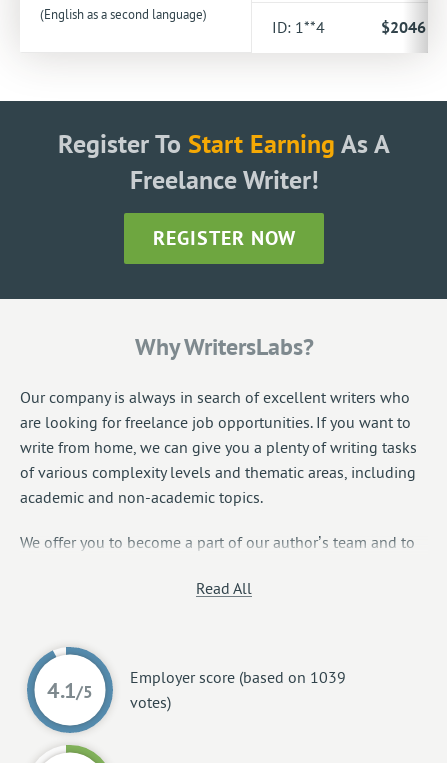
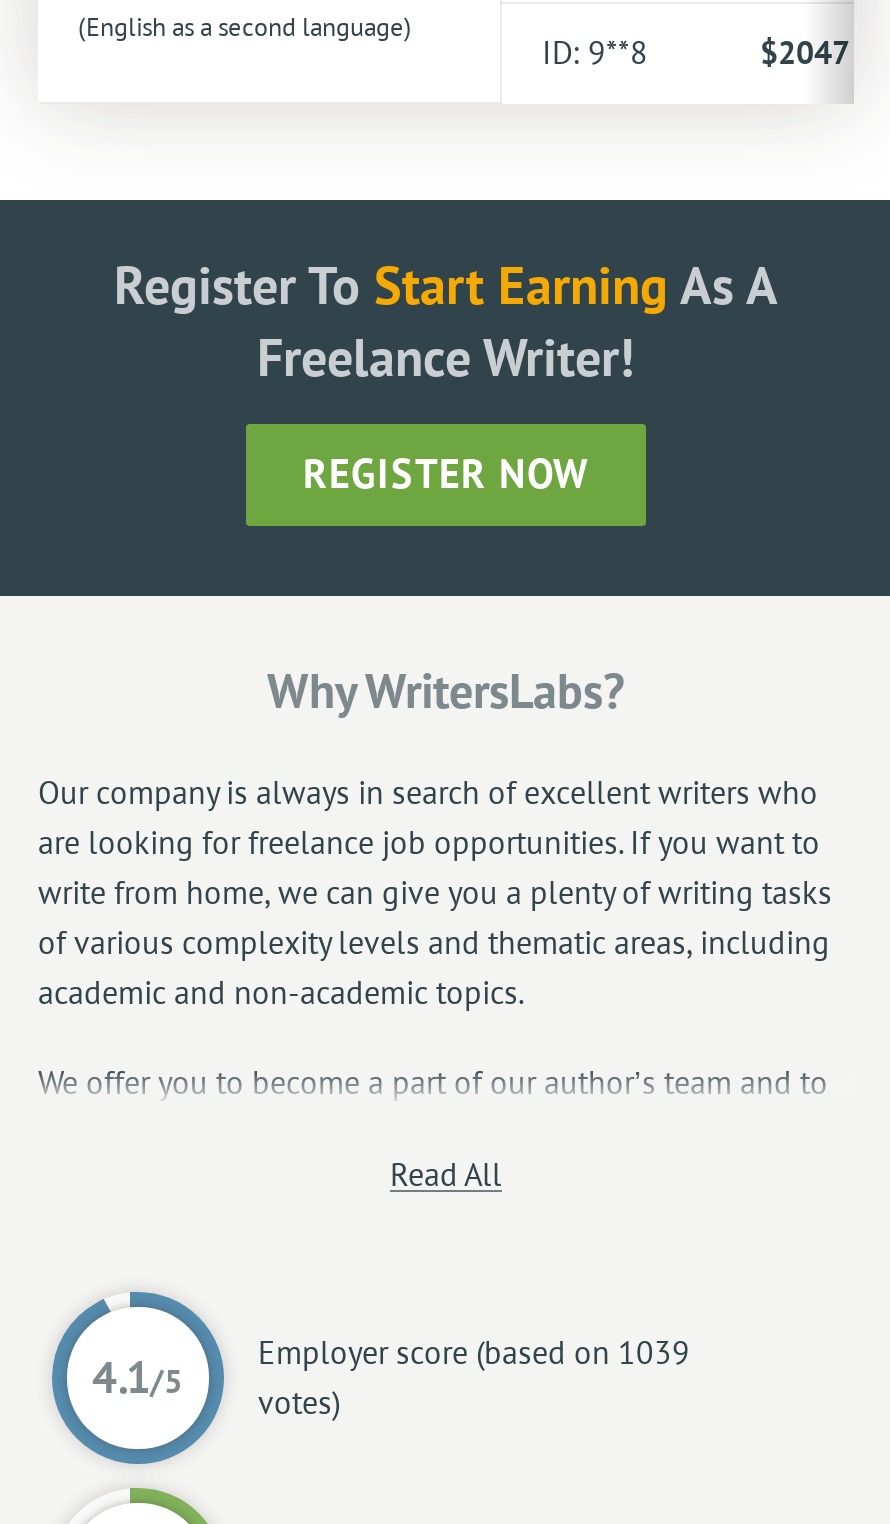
[272,17,325,37] ID: 1**4 -> [542,32,648,72] ID: 9**8
[381,17,426,37] $2046 -> [760,32,850,72] $2047

